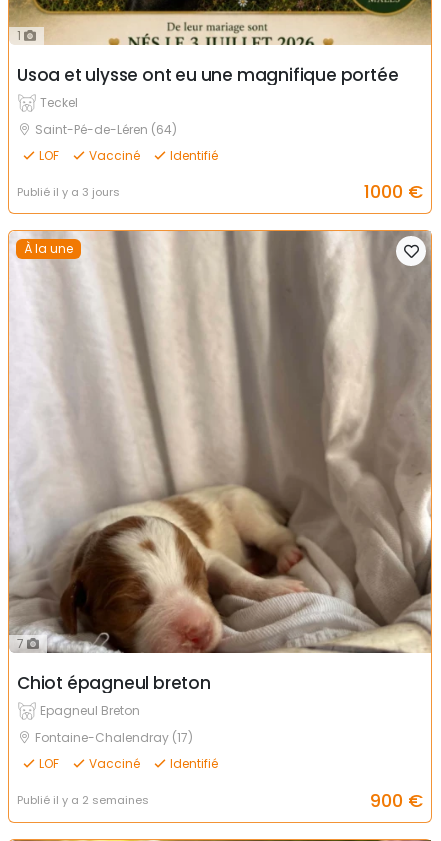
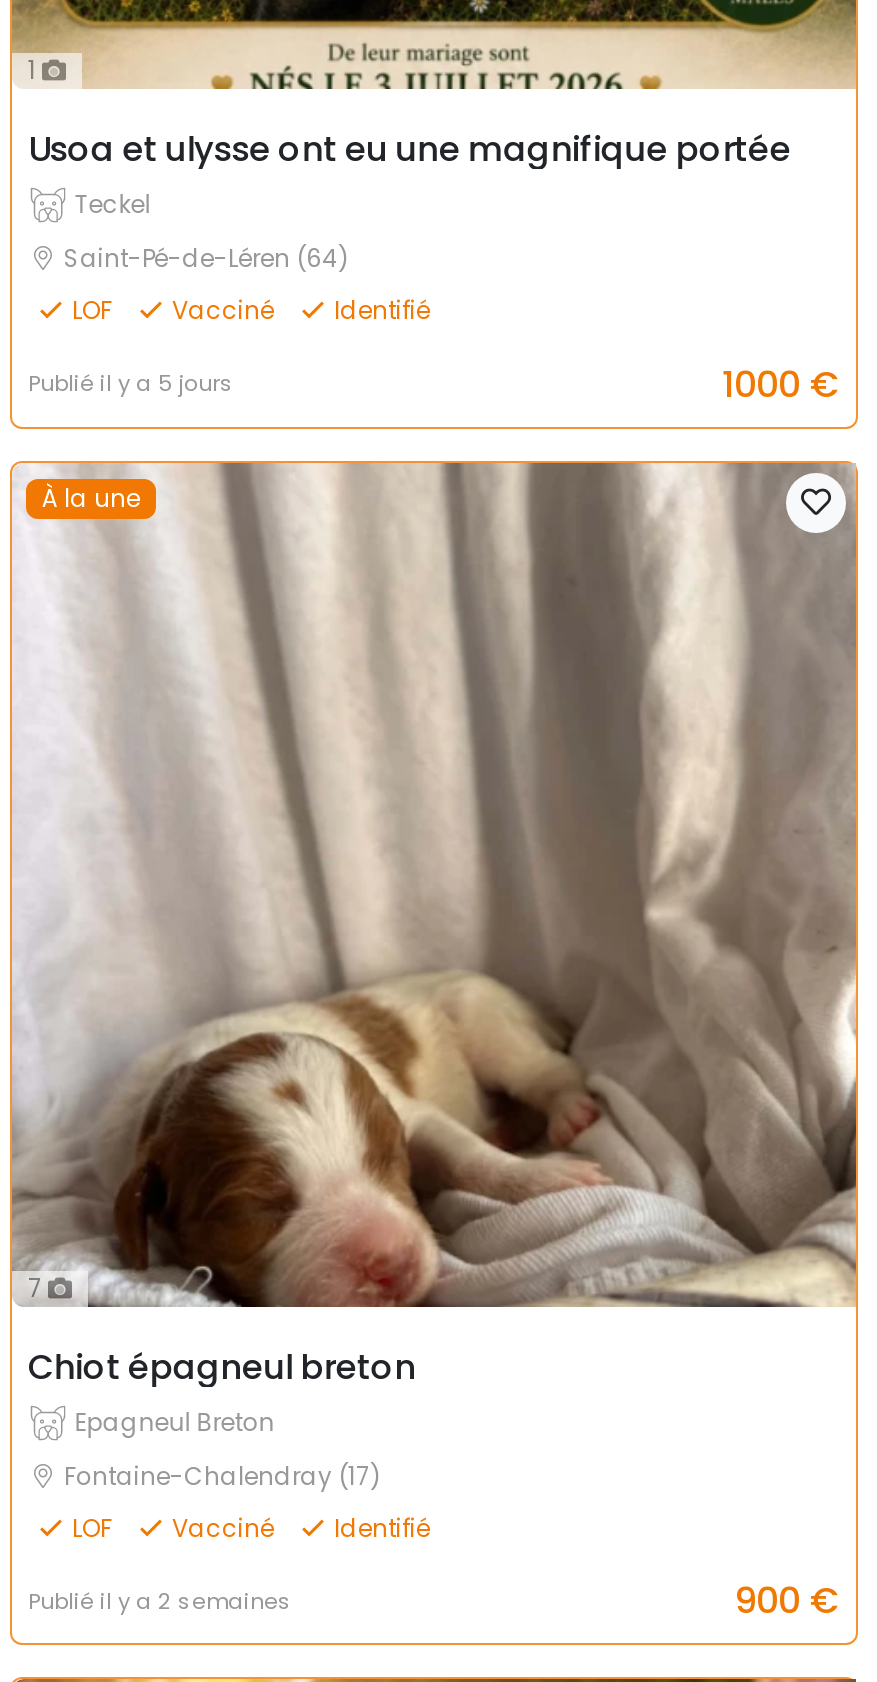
[17,184,120,200] Publié il y a 3 jours -> [28,367,234,399] Publié il y a 5 jours

